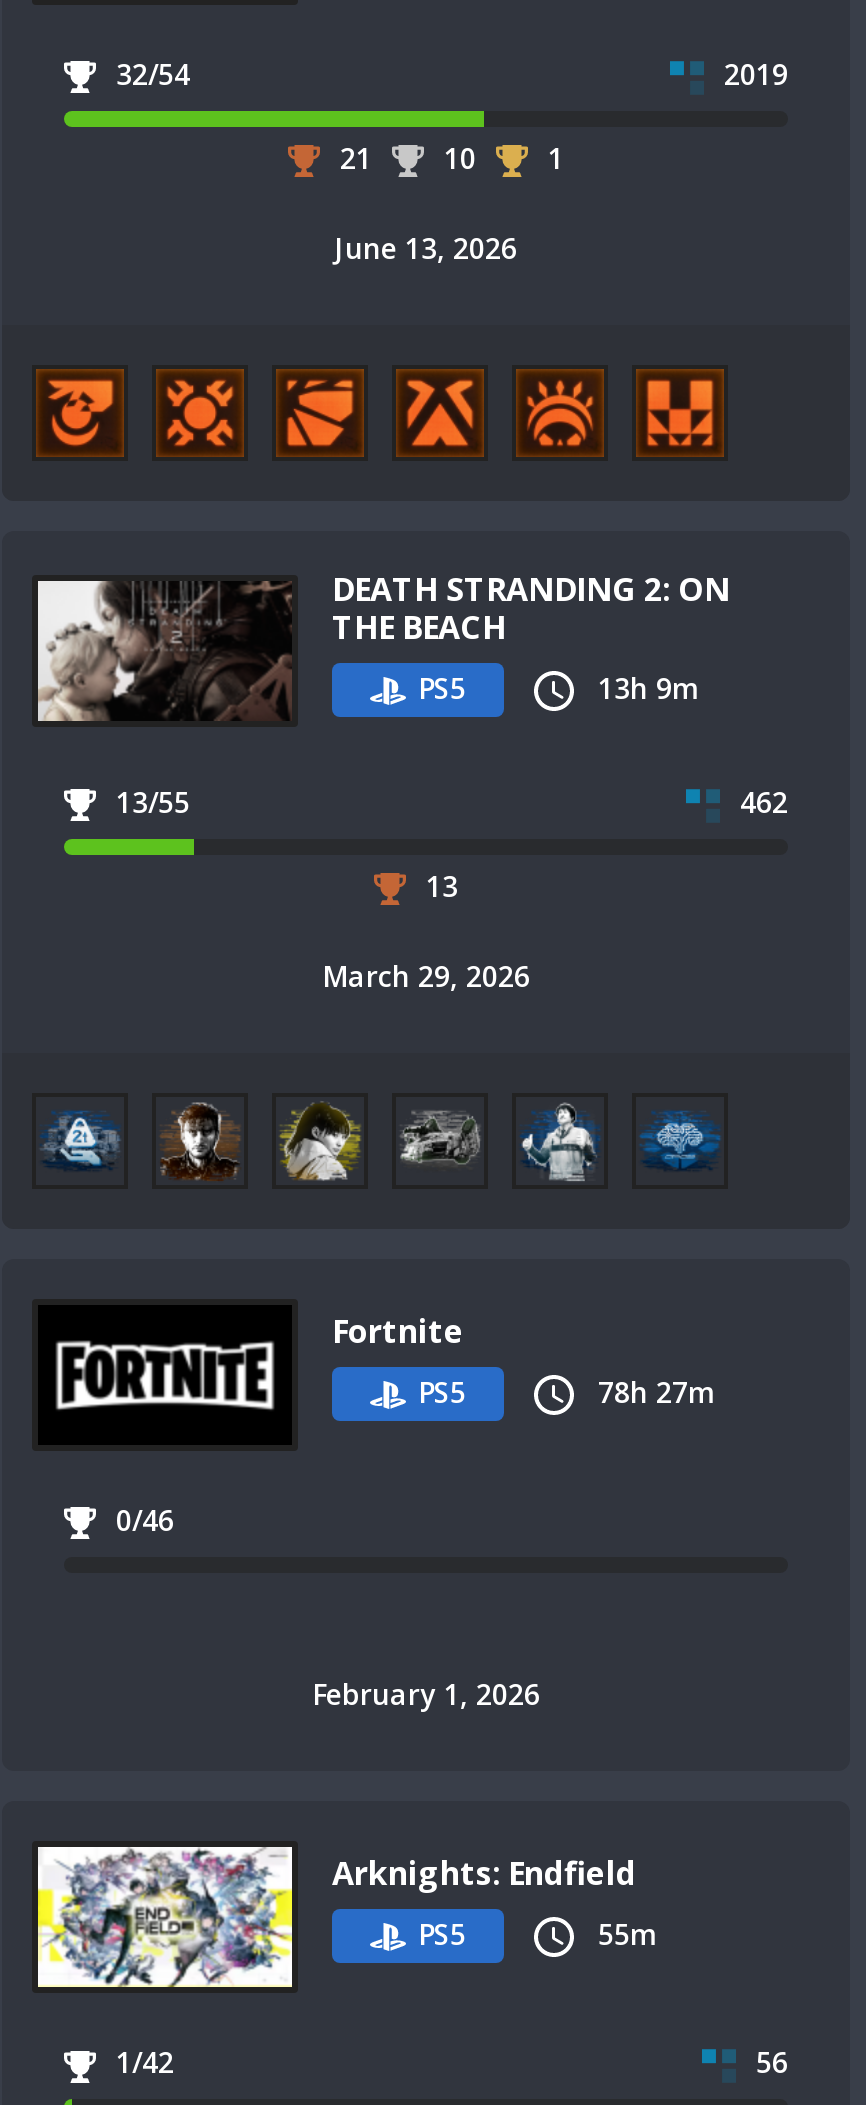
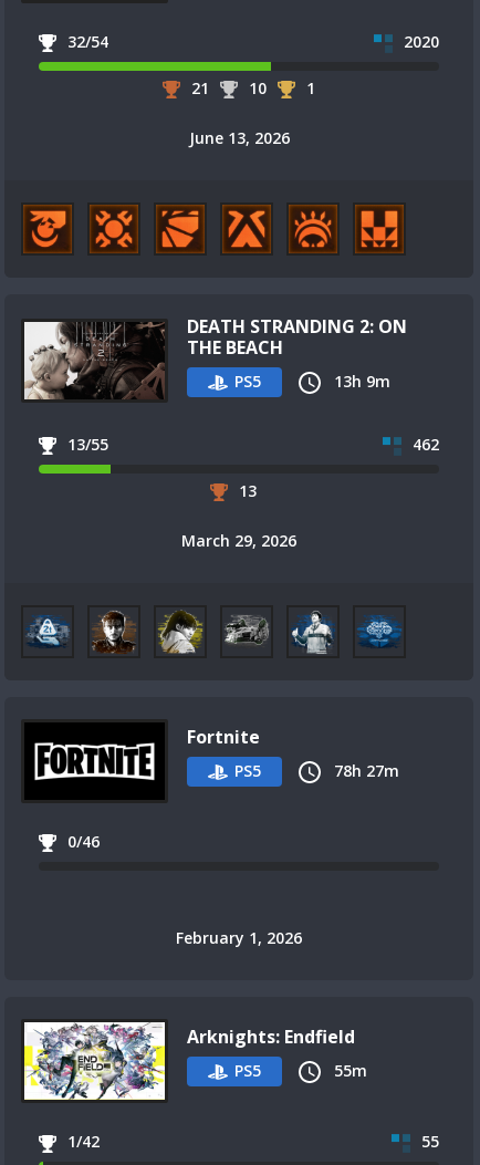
[724,55,788,93] 2019 -> [404,31,439,52] 2020
[756,2044,788,2082] 56 -> [421,1131,439,1152] 55

